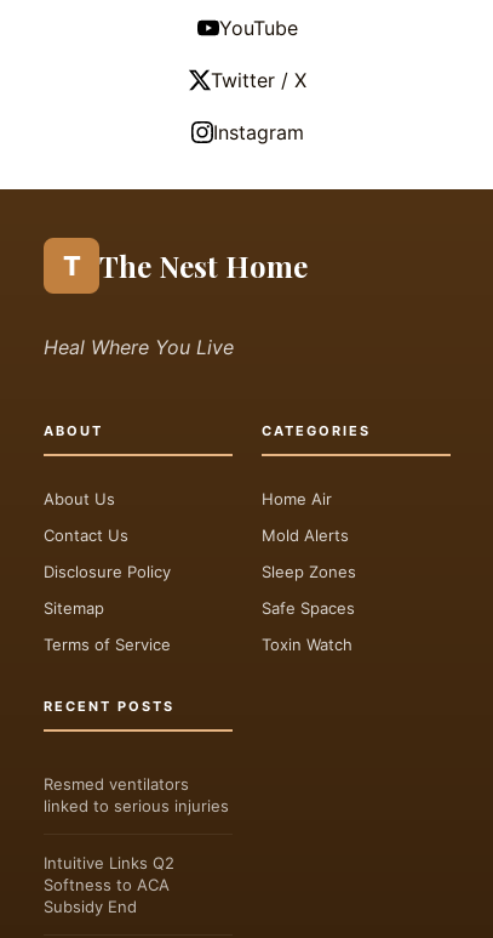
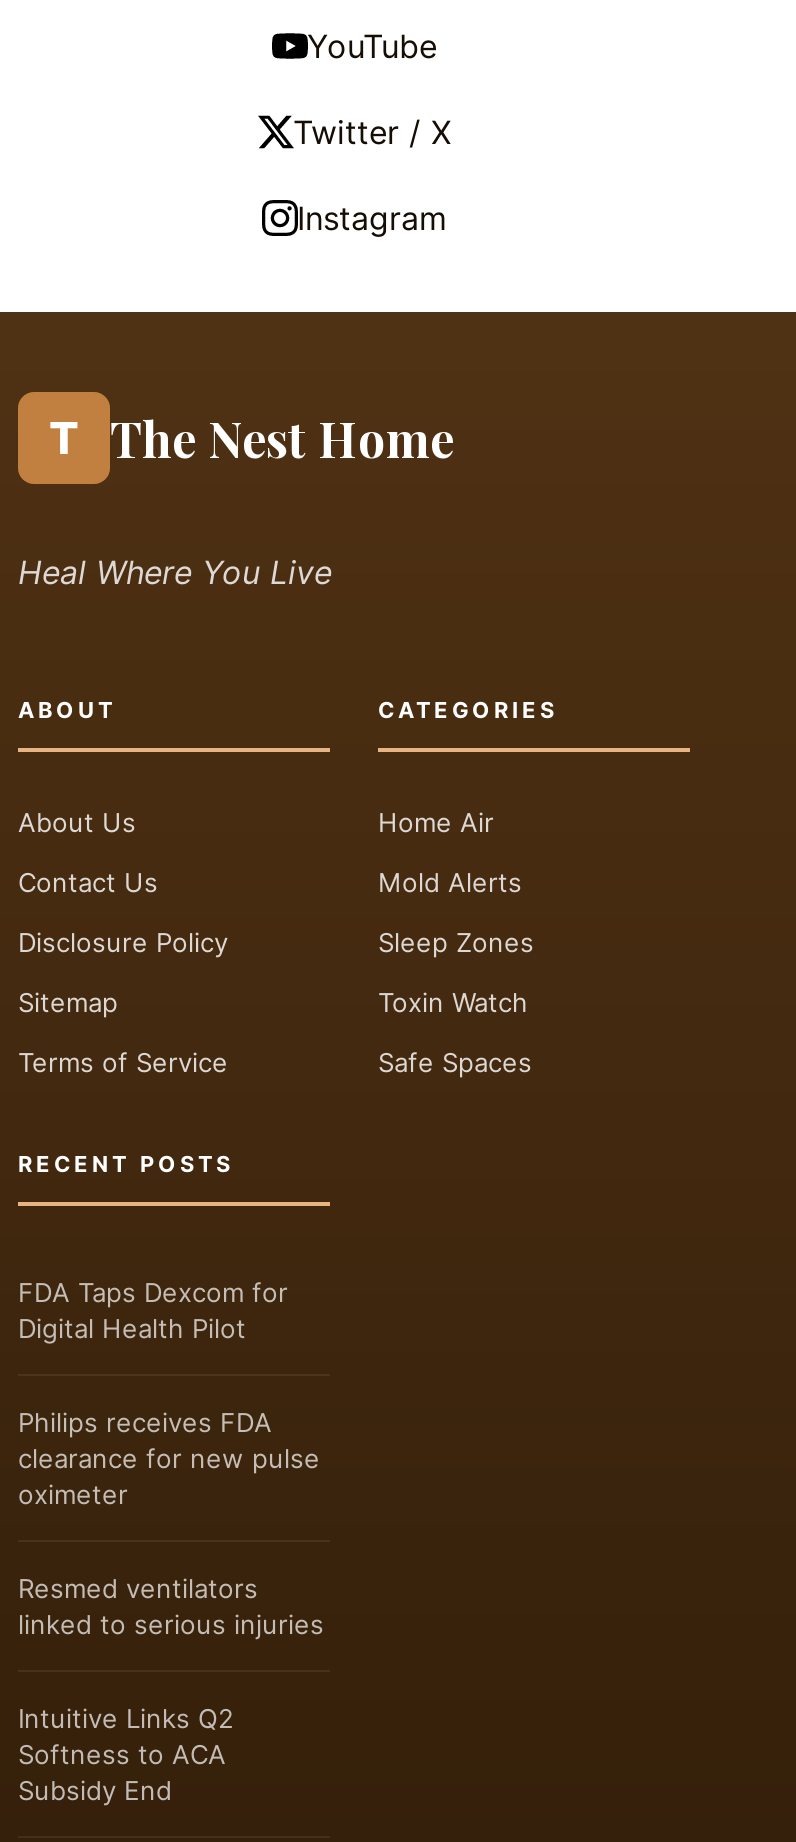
moved [262,635,352,654] -> [378,986,528,1018]: Toxin Watch
none -> [18,1276,320,1510] FDA Taps Dexcom for | Digital Health Pilot | Philips receives FDA | clearance for new pulse | oximeter

